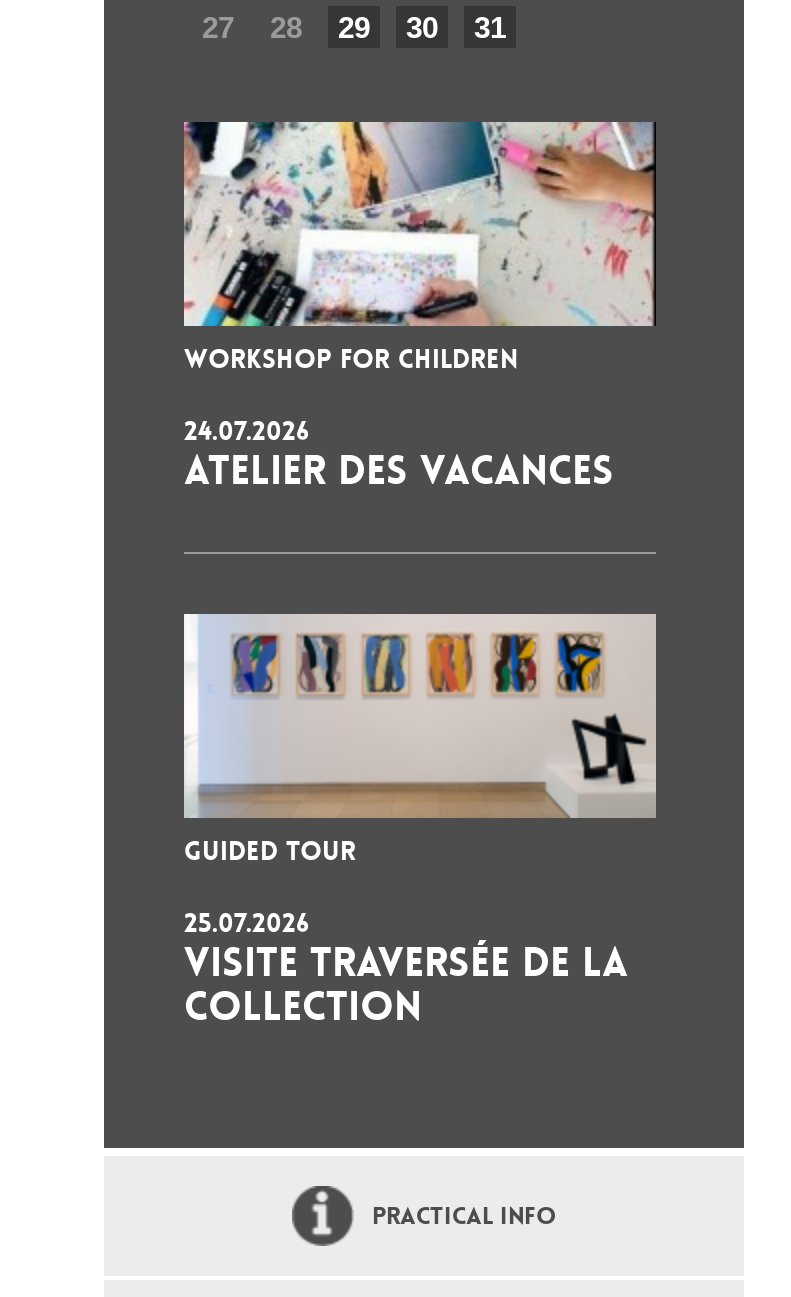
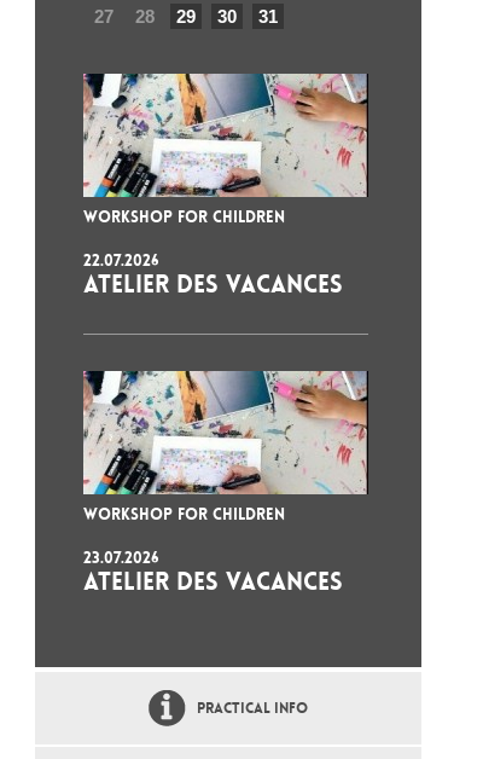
[184,414,310,448] 24.07.2026 -> [83,250,159,271] 22.07.2026
[182,612,658,868] [image] | GUIDED TOUR -> [82,370,369,525] [image] | WORKSHOP FOR CHILDREN
[184,906,628,1032] 25.07.2026 | VISITE TRAVERSÉE DE LA | COLLECTION -> [83,547,343,597] 23.07.2026 | ATELIER DES VACANCES

